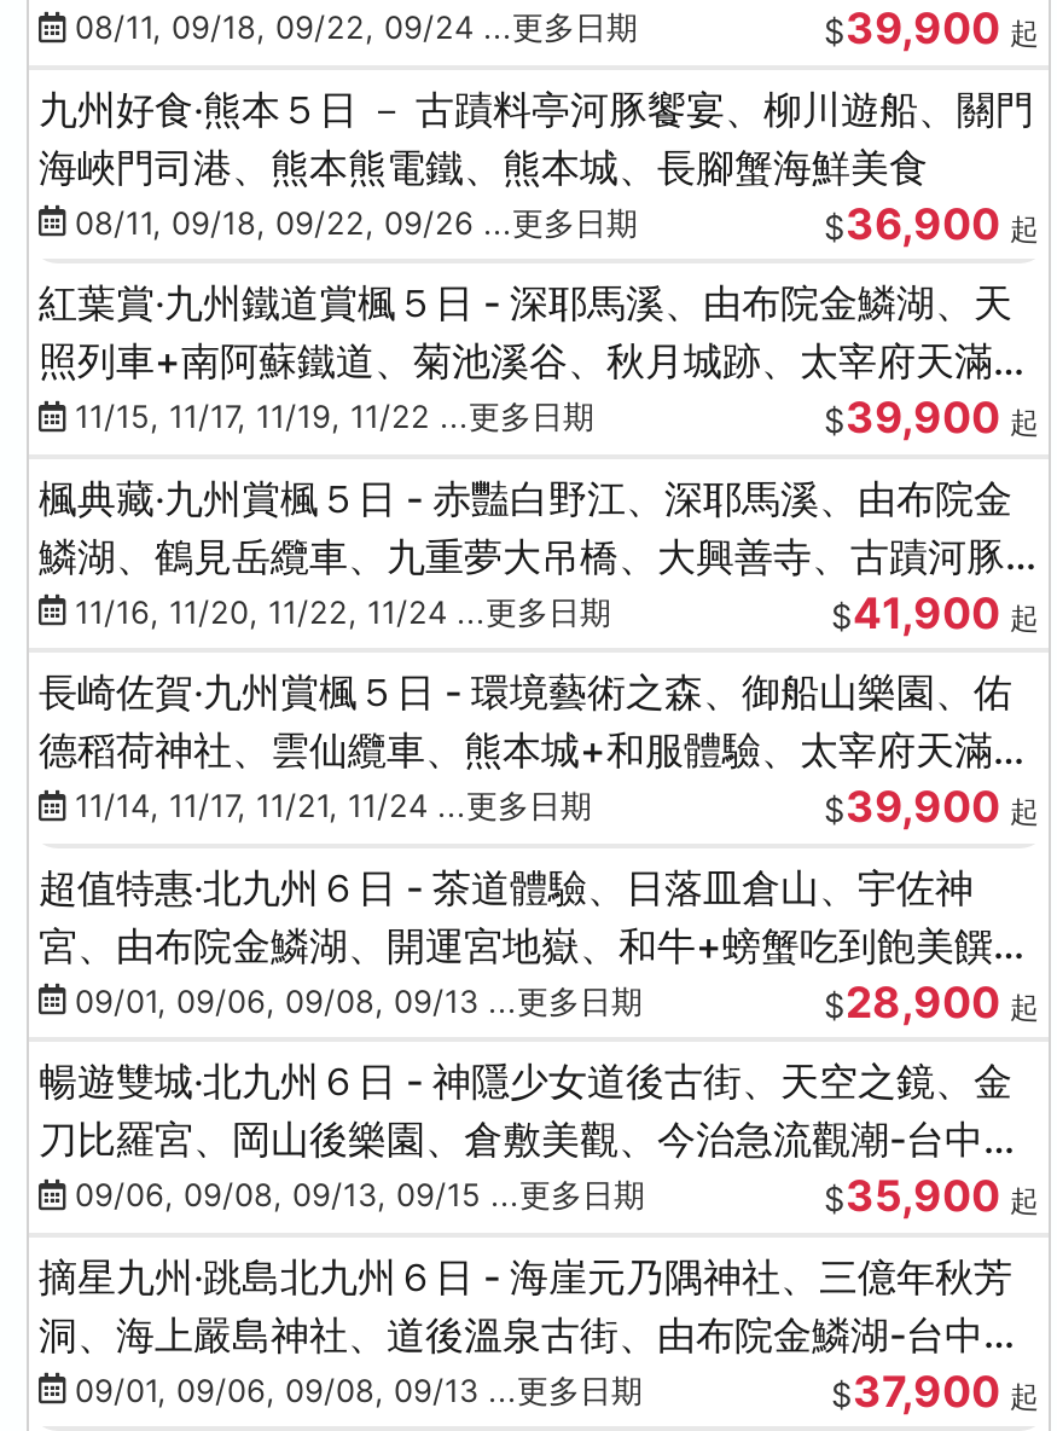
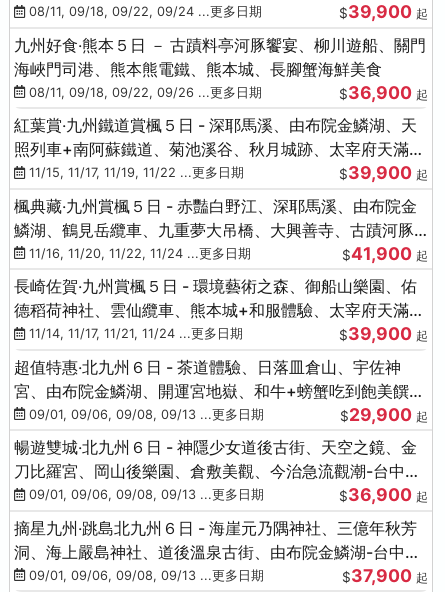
[824,975,1039,1026] $28,900 起 -> [340,403,428,424] $29,900 起
[39,1172,645,1221] 發09/06, 09/08, 09/13, 09/15 ...更多日期 -> [14,485,264,505] 發09/01, 09/06, 09/08, 09/13 ...更多日期
[824,1170,1039,1221] $35,900 起 -> [339,484,428,505] $36,900 起

